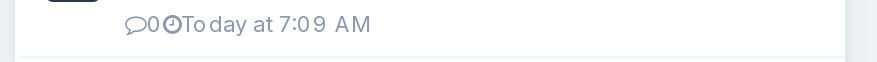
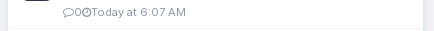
[147,10,371,38] 0 Today at 7:09 AM -> [74,5,186,19] 0 Today at 6:07 AM

